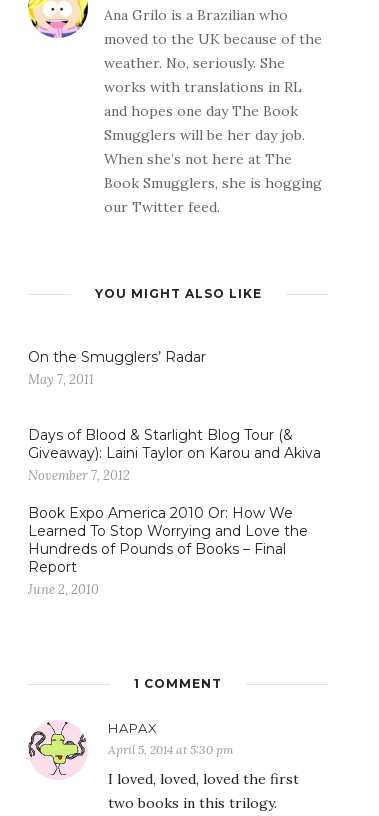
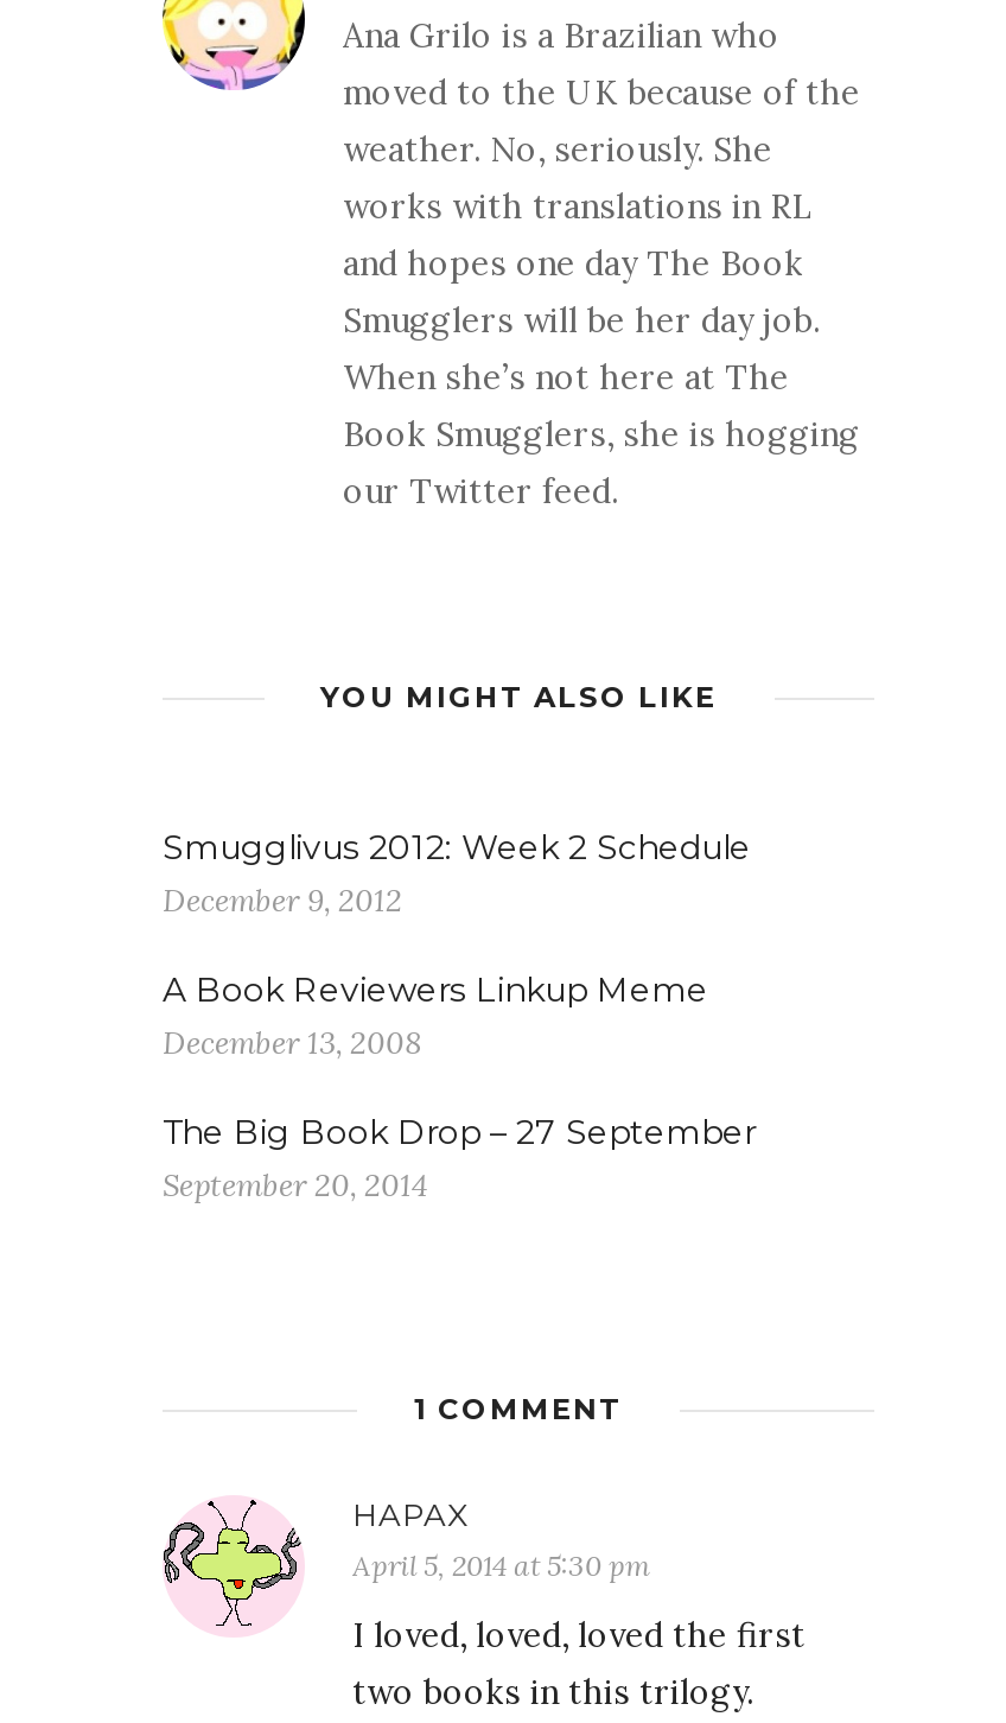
[28,348,206,388] On the Smugglers’ Radar | May 7, 2011 -> [163,826,751,921] Smugglivus 2012: Week 2 Schedule | December 9, 2012
[28,426,321,484] Days of Blood & Starlight Blog Tour (& | Giveaway): Laini Taylor on Karou and Akiva | November 7, 2012 -> [163,968,708,1063] A Book Reviewers Linkup Meme | December 13, 2008
[28,504,308,598] Book Expo America 2010 Or: How We | Learned To Stop Worrying and Love the | Hundreds of Pounds of Books – Final | Report | June 2, 2010 -> [163,1111,756,1206] The Big Book Drop – 27 September | September 20, 2014

